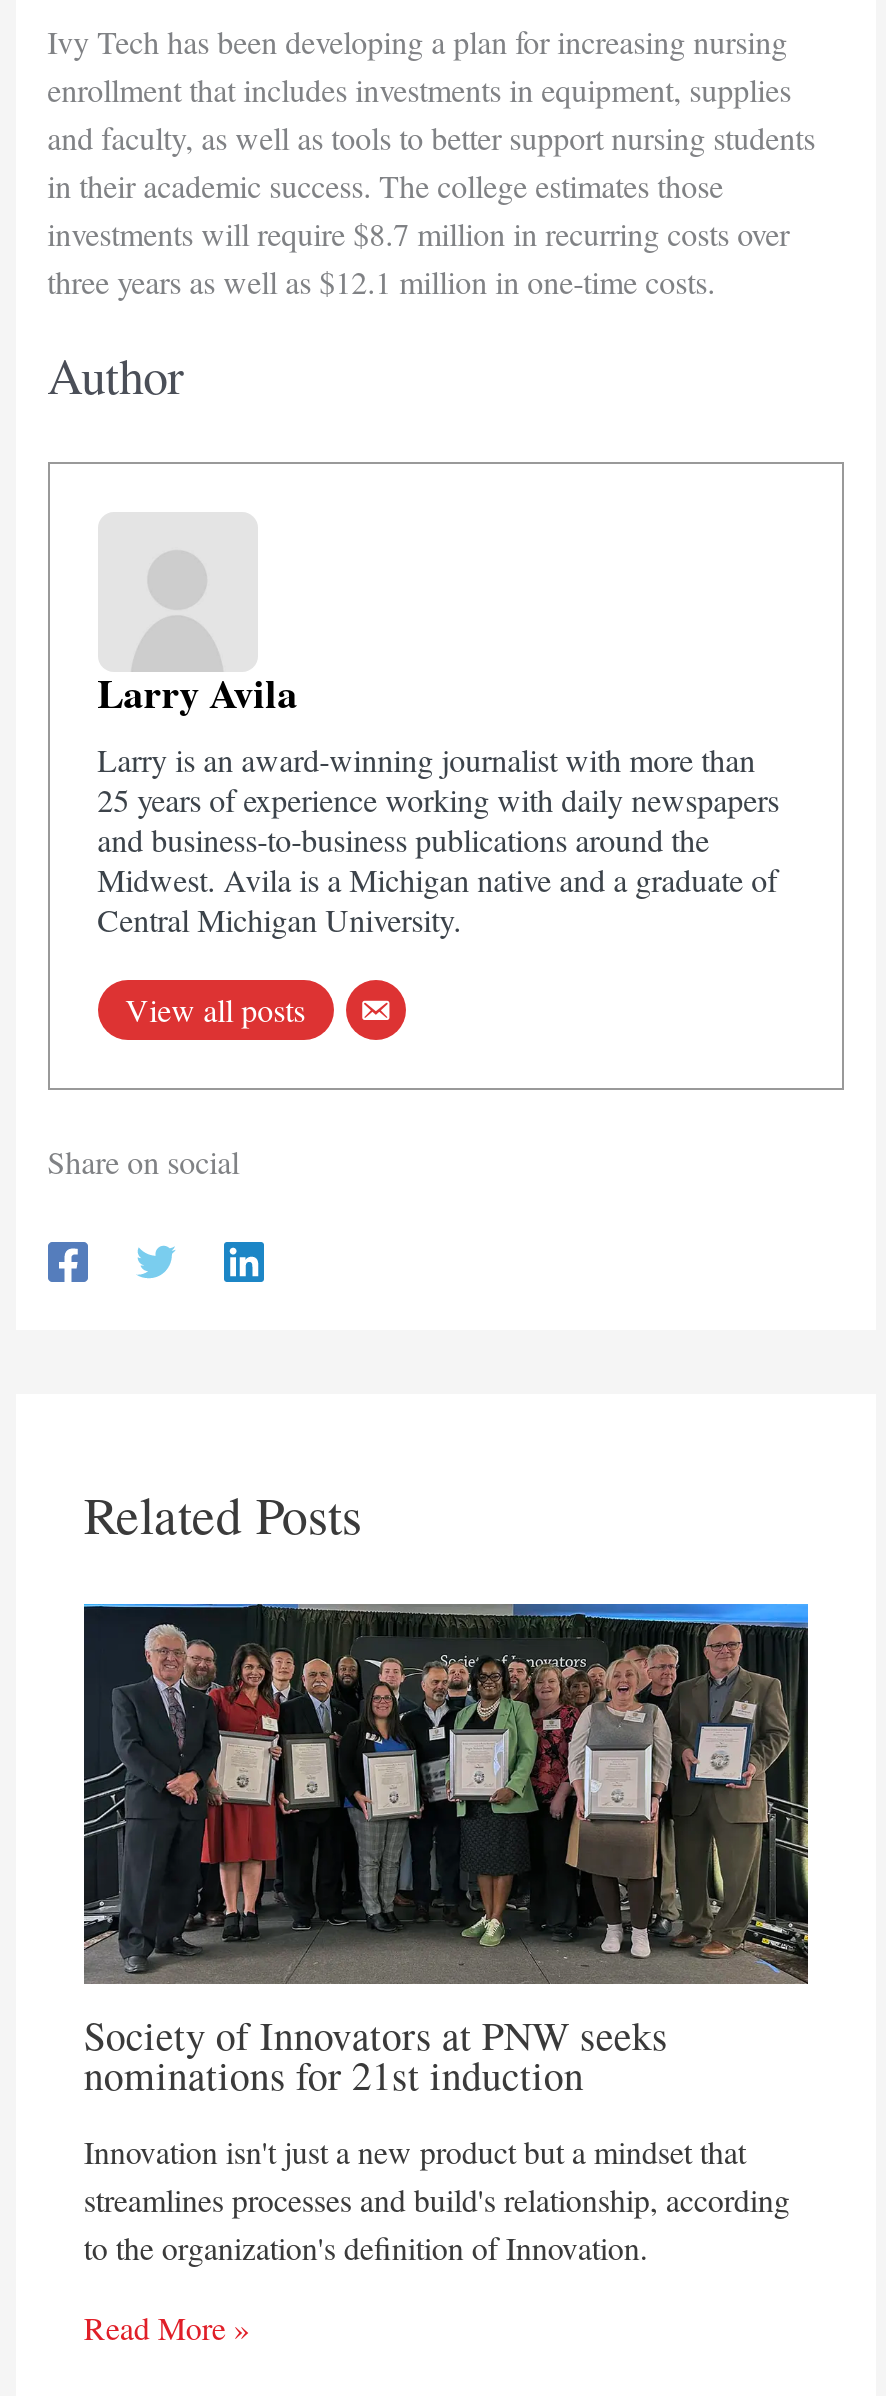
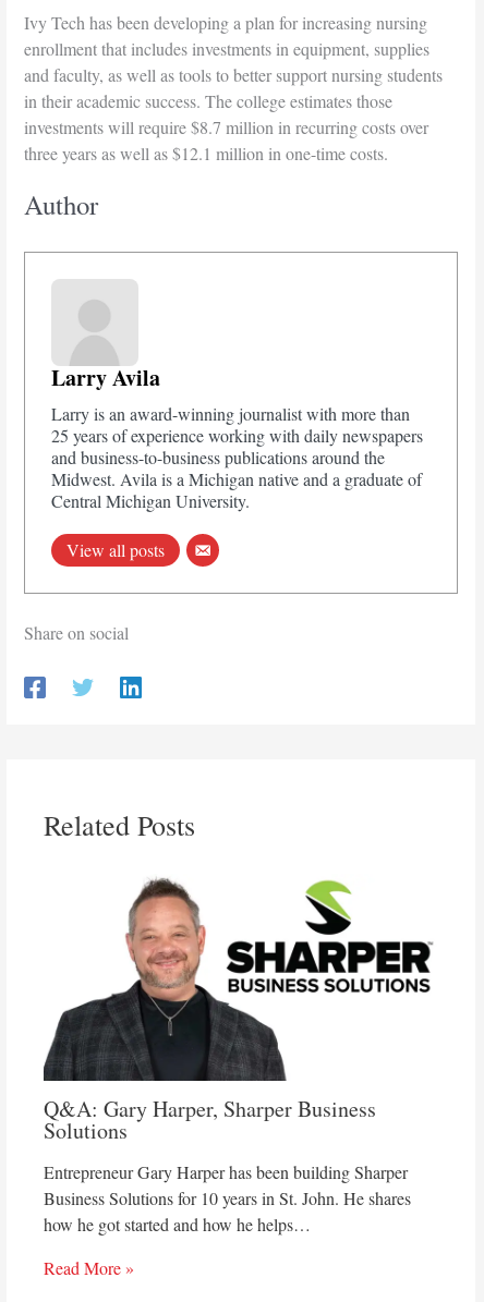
[82,1602,810,2101] [image] | Society of Innovators at PNW seeks | nominations for 21st induction -> [43,874,438,1145] [image] | Q&A: Gary Harper, Sharper Business | Solutions
[84,2129,790,2267] Innovation isn't just a new product but a mindset that | streamlines processes and build's relationship, according | to the organization's definition of Innovation. -> [43,1160,411,1235] Entrepreneur Gary Harper has been building Sharper | Business Solutions for 10 years in St. John. He shares | how he got started and how he helps…

